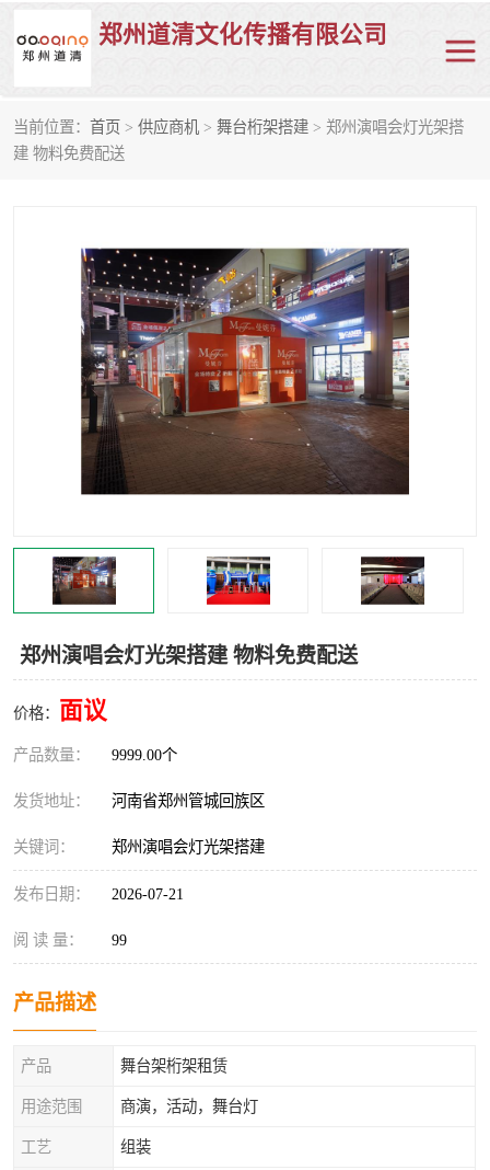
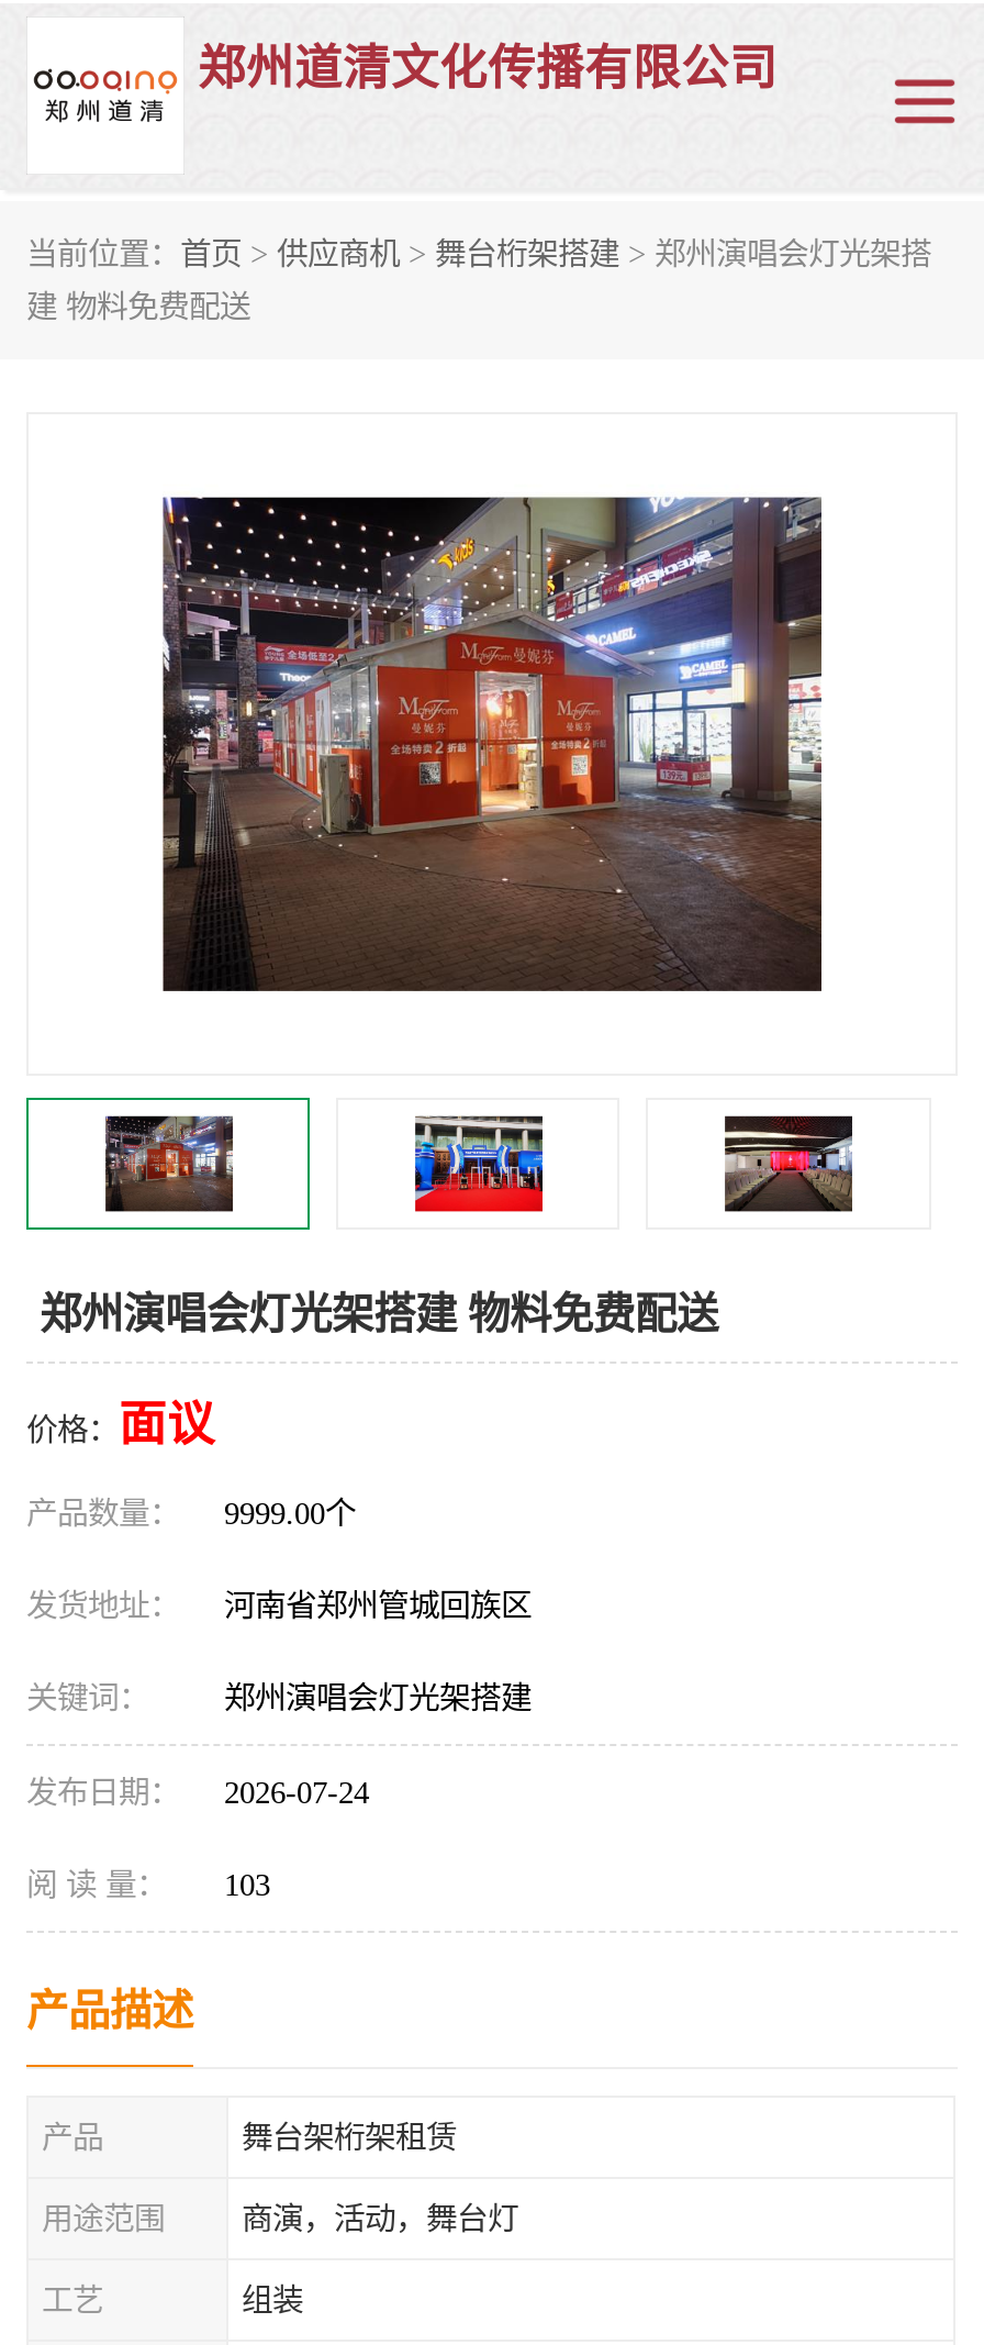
[13,885,184,903] 发布日期： 2026-07-21 -> [26,1775,369,1810] 发布日期： 2026-07-24
[13,931,127,949] 阅 读 量： 99 -> [26,1867,270,1902] 阅 读 量： 103

